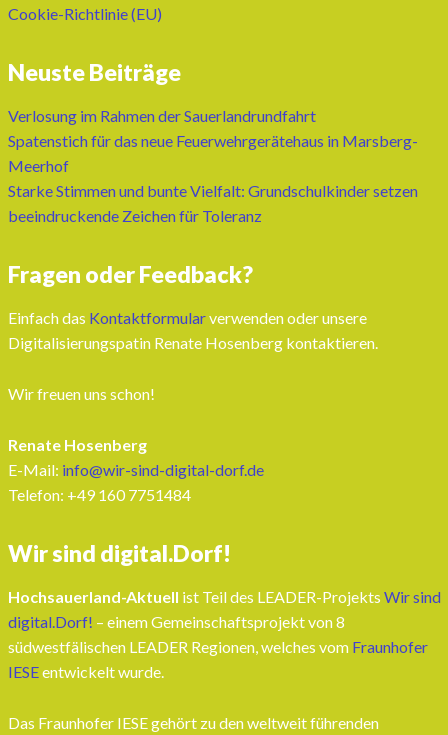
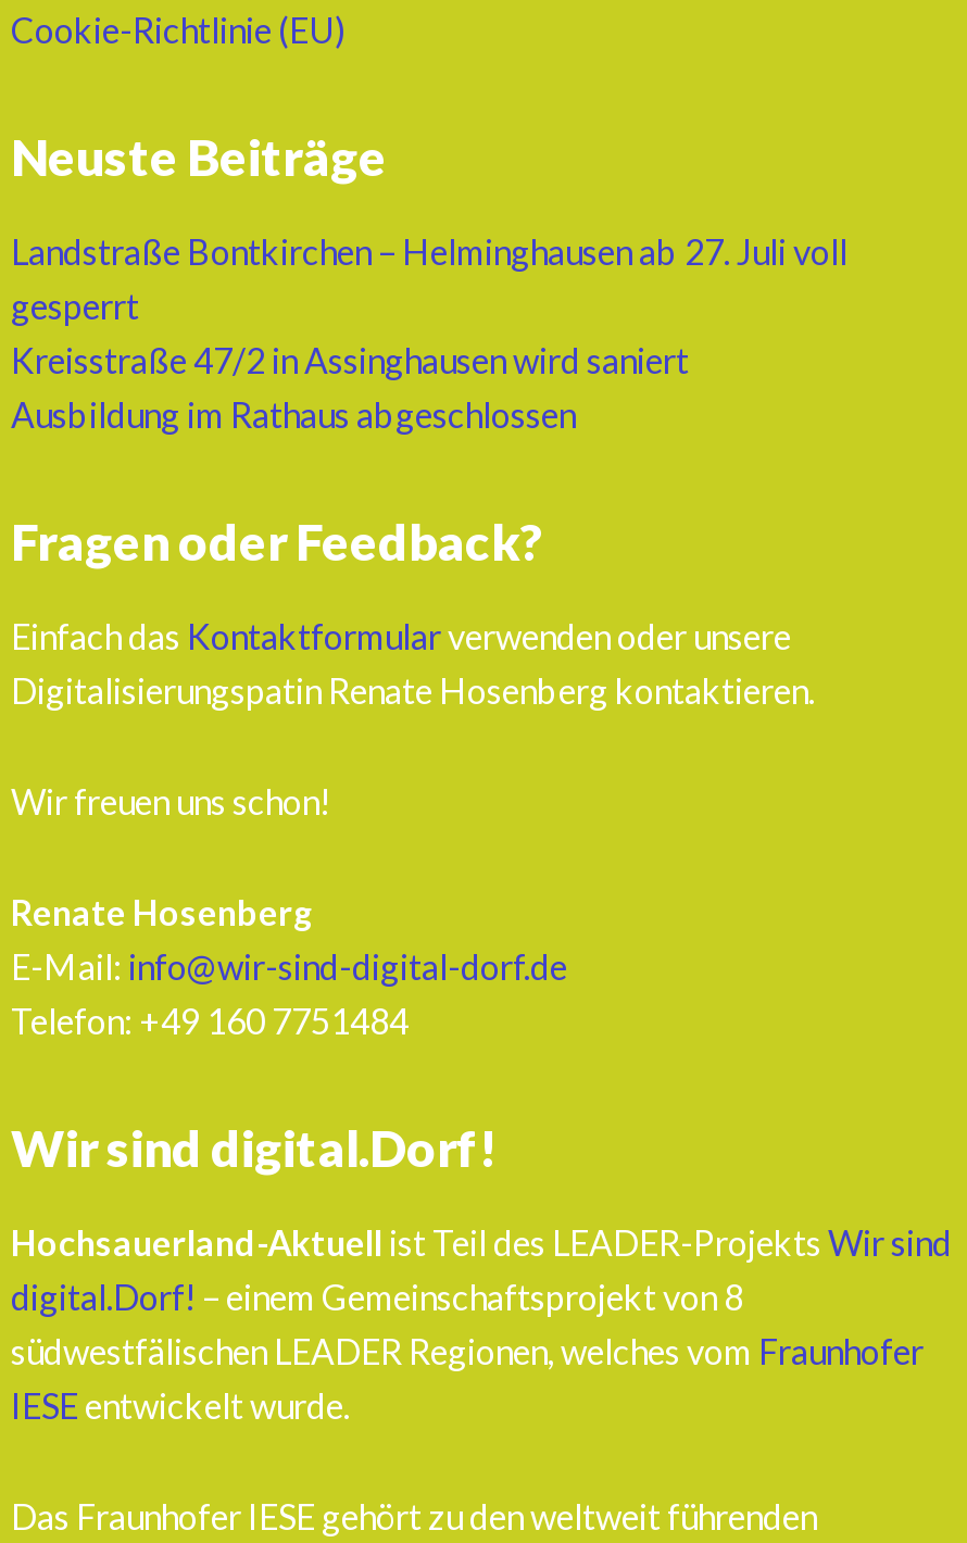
[7,106,417,225] Verlosung im Rahmen der Sauerlandrundfahrt | Spatenstich für das neue Feuerwehrgerätehaus in Marsberg- | Meerhof | Starke Stimmen und bunte Vielfalt: Grundschulkinder setzen | beeindruckende Zeichen für Toleranz -> [11,229,847,434] Landstraße Bontkirchen – Helminghausen ab 27. Juli voll | gesperrt | Kreisstraße 47/2 in Assinghausen wird saniert | Ausbildung im Rathaus abgeschlossen

